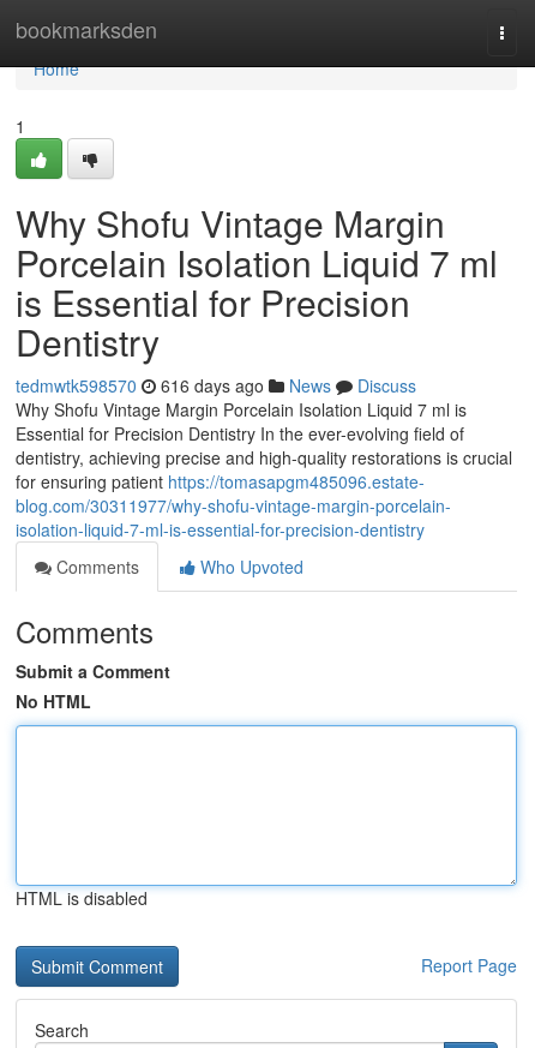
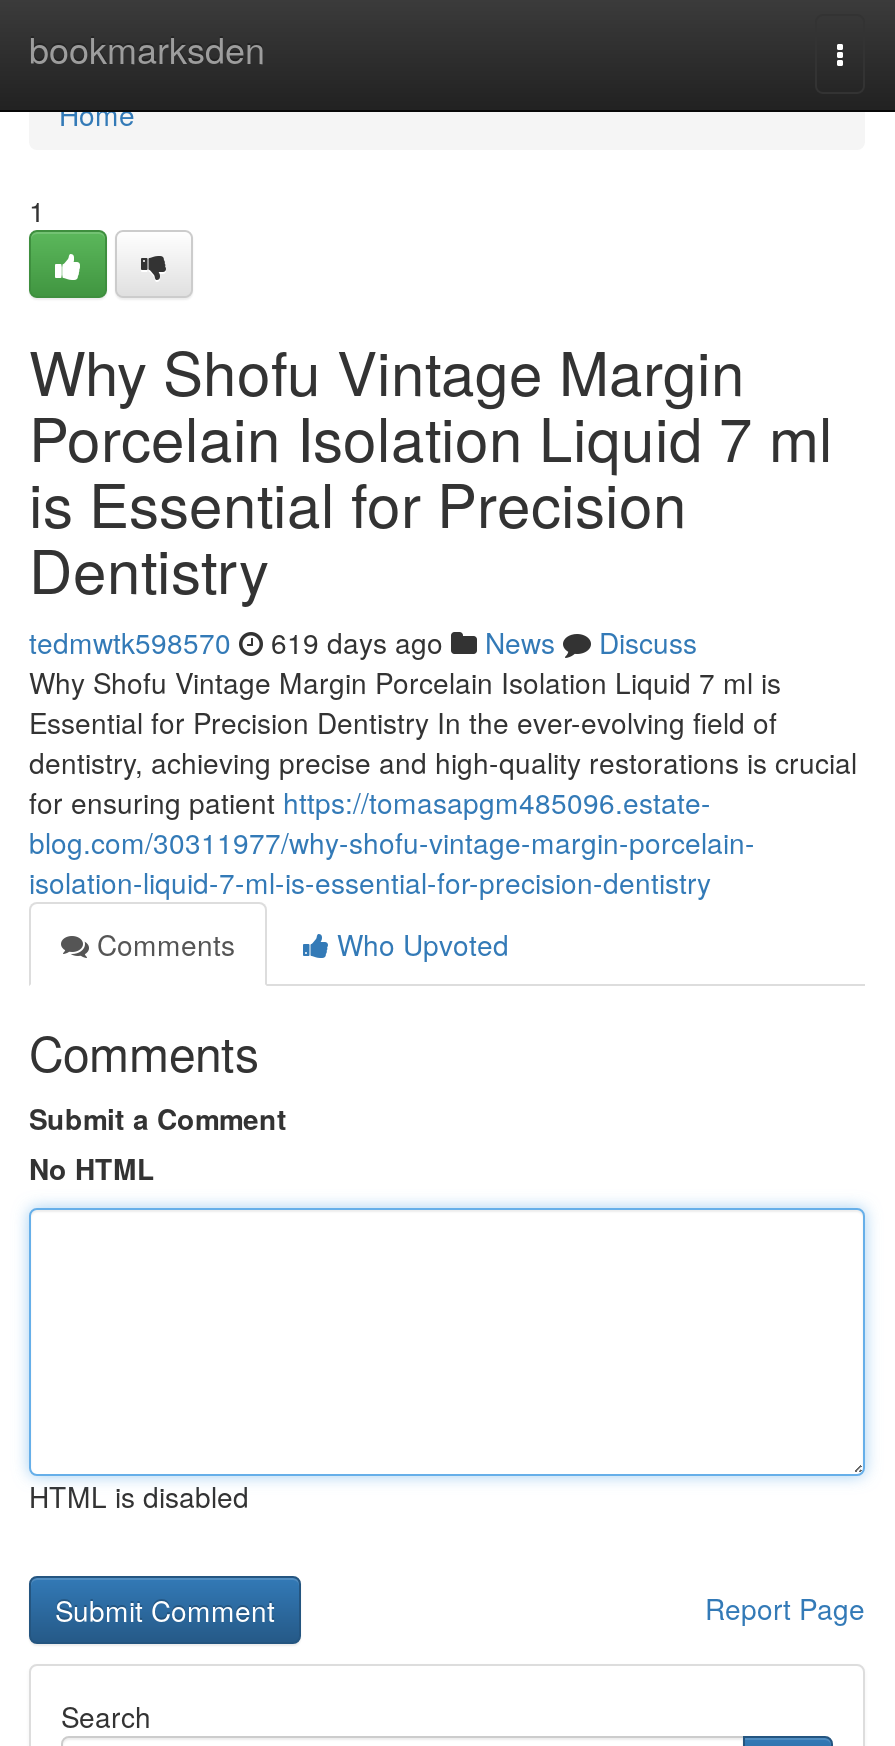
[16,373,416,397] tedmwtk598570 616 days ago News Discuss -> [29,622,697,662] tedmwtk598570 619 days ago News Discuss

